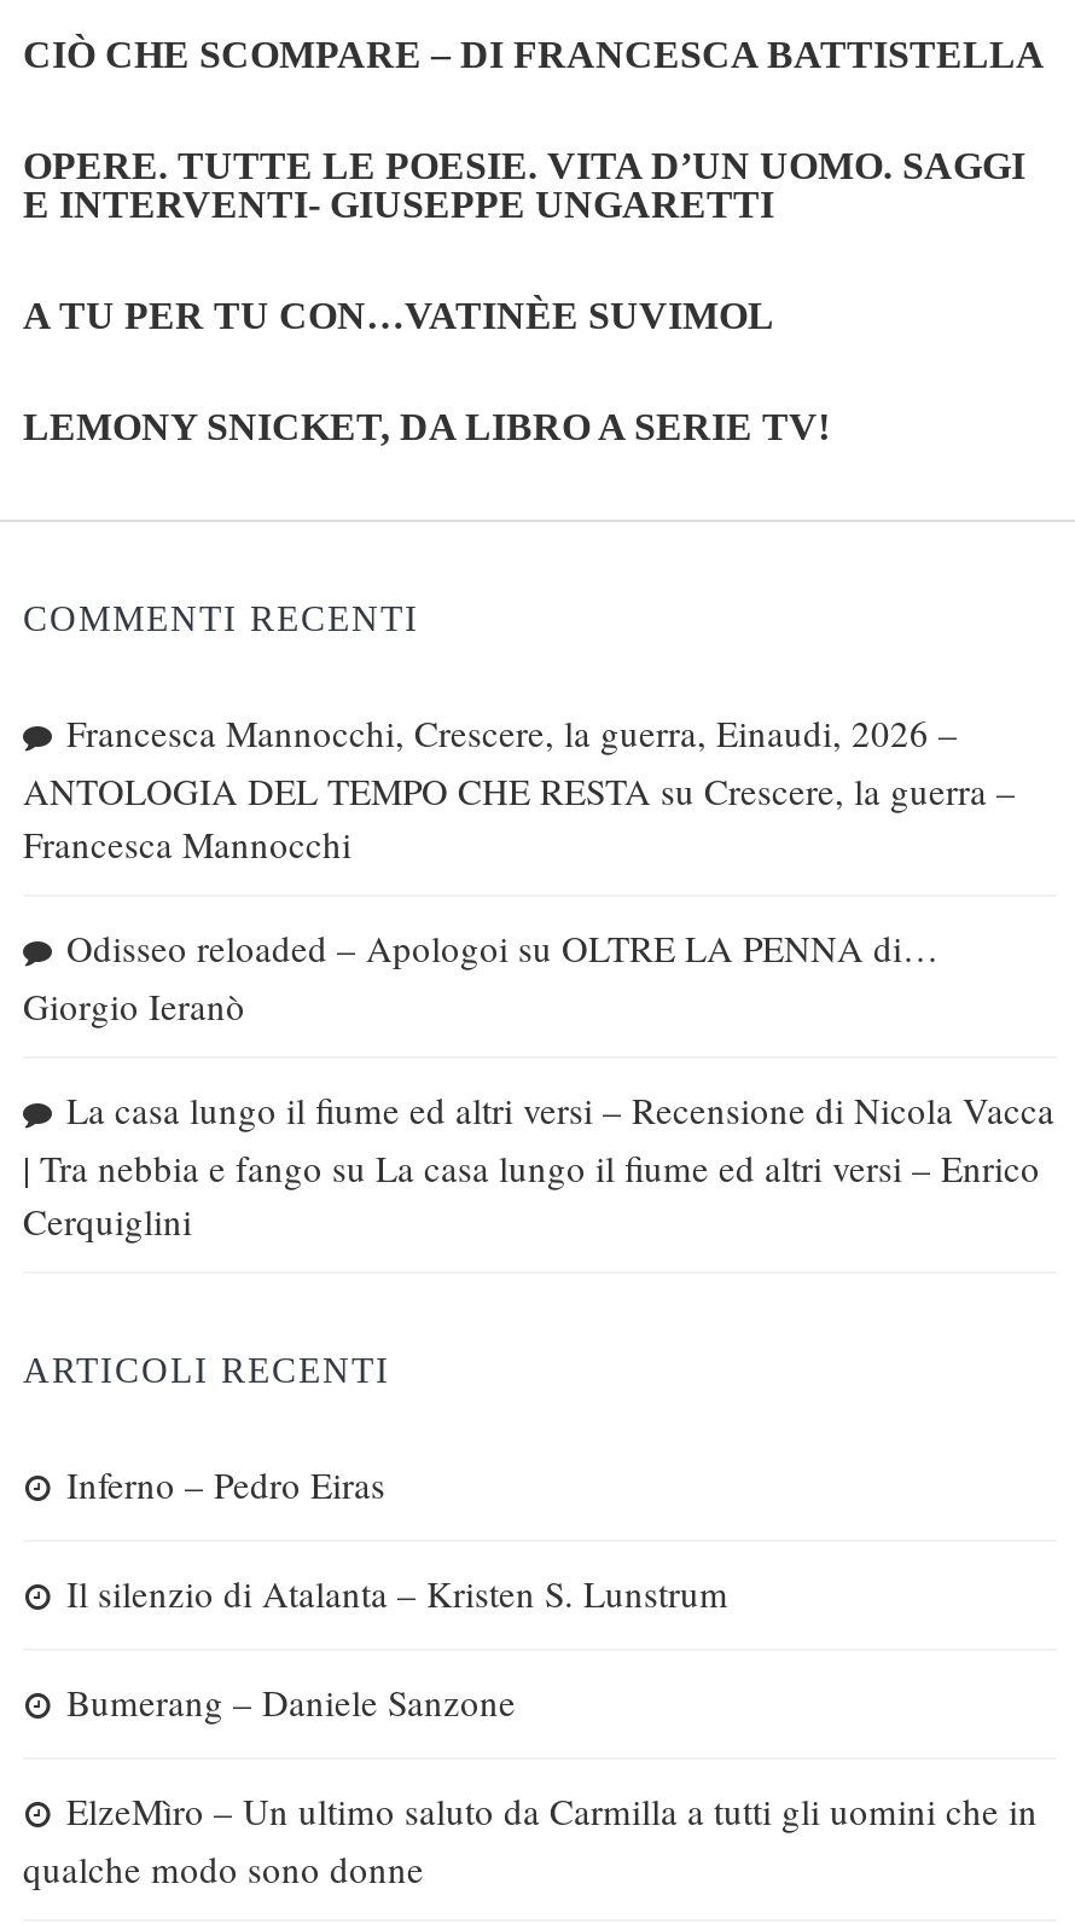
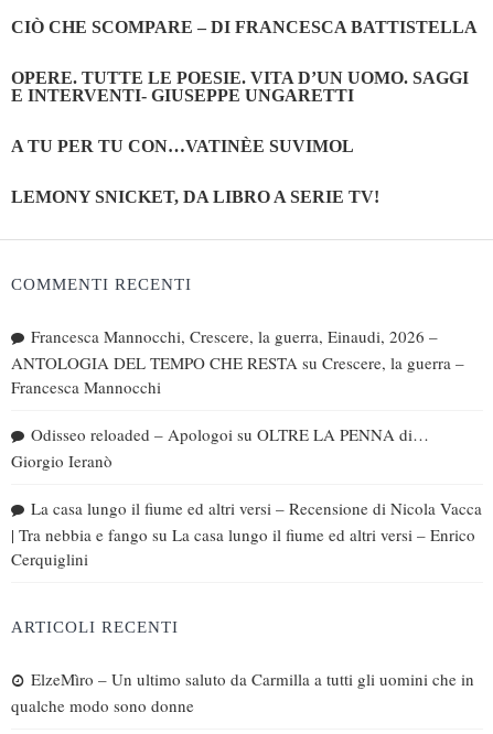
[66,1459,728,1725] Inferno – Pedro Eiras | Il silenzio di Atalanta – Kristen S. Lunstrum | Bumerang – Daniele Sanzone -> none

